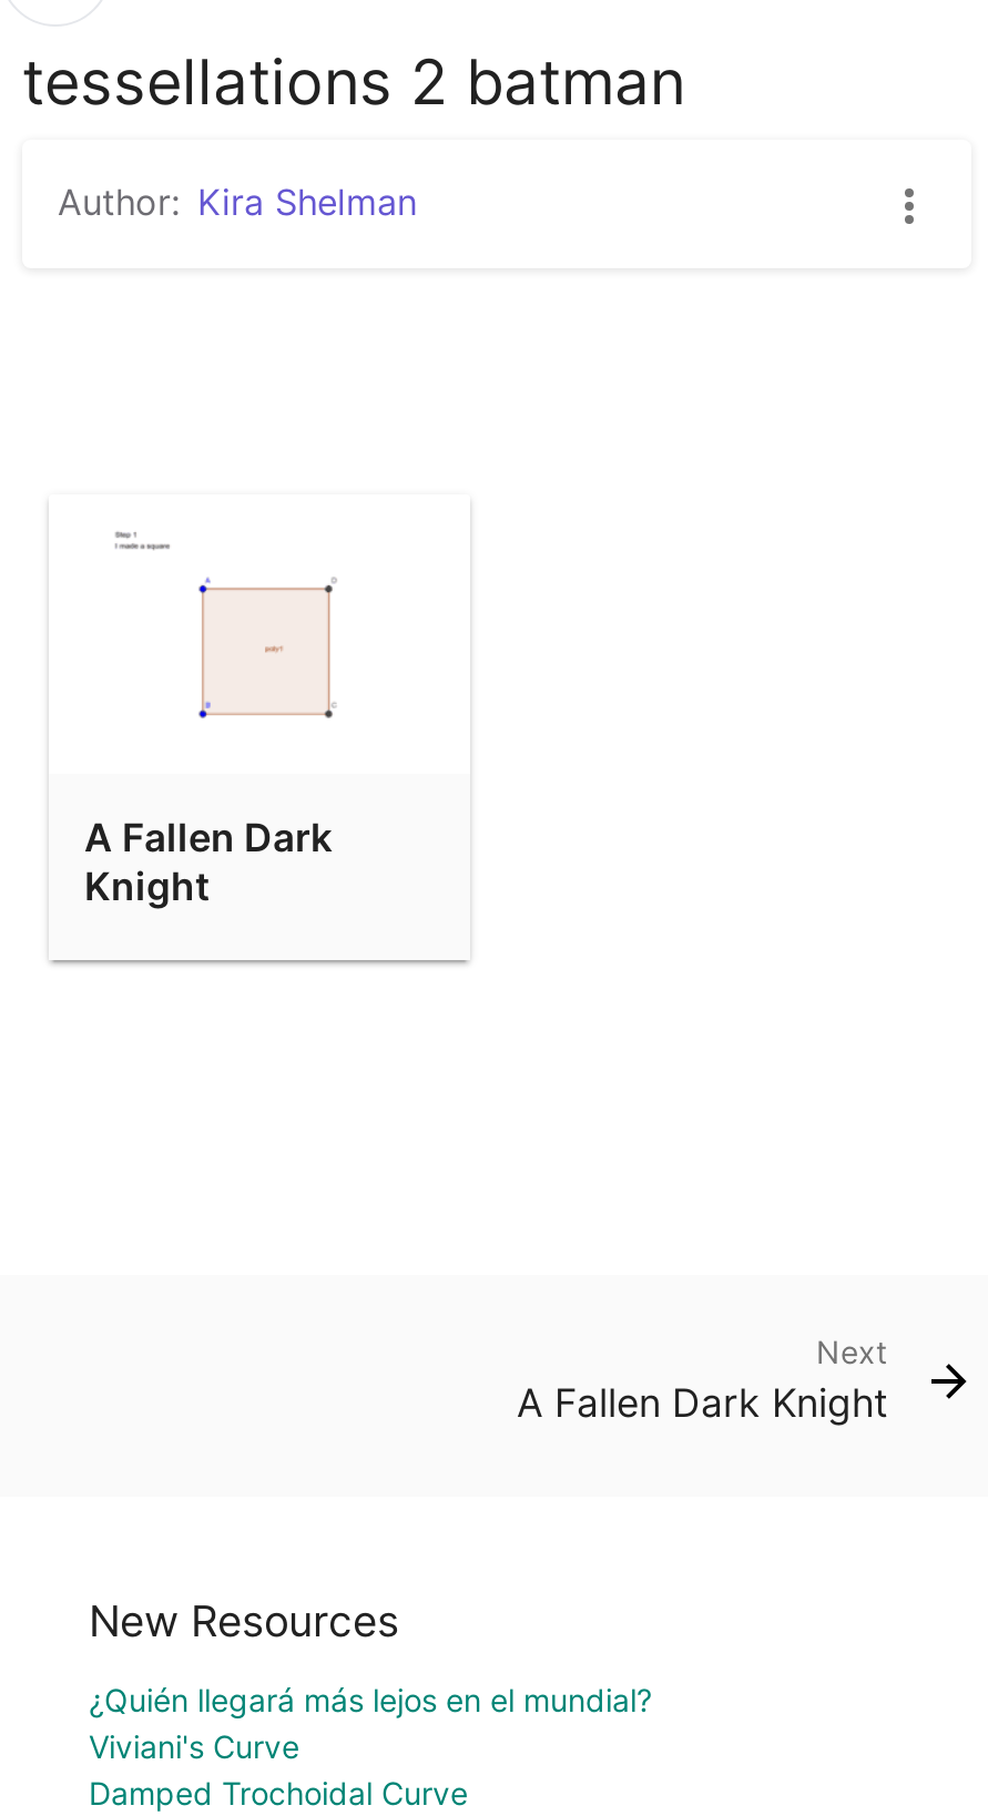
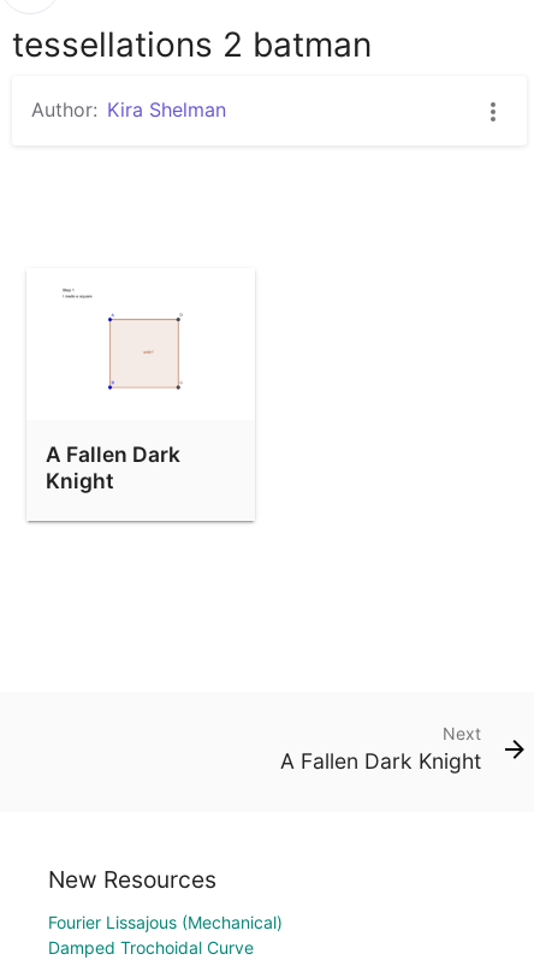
[89,1680,652,1765] ¿Quién llegará más lejos en el mundial? | Viviani's Curve -> [48,912,283,932] Fourier Lissajous (Mechanical)

